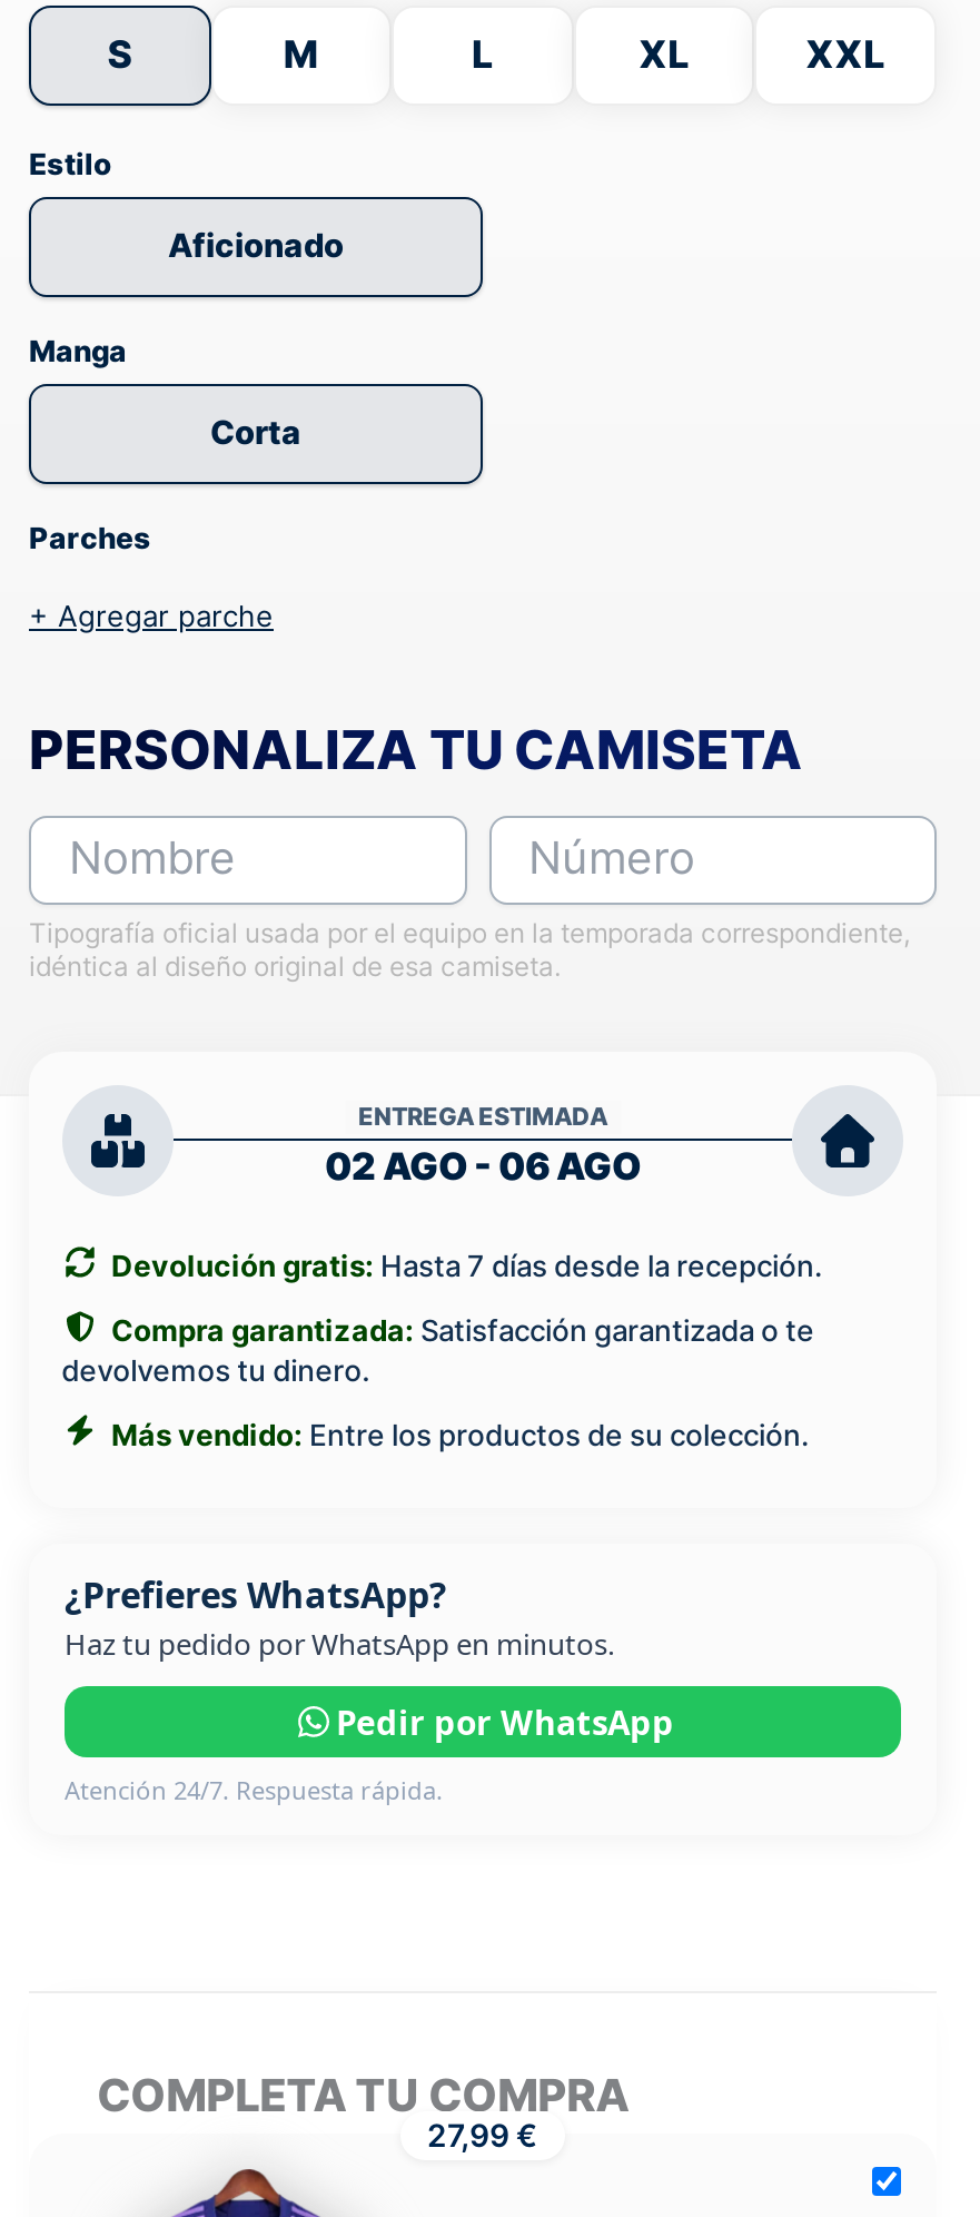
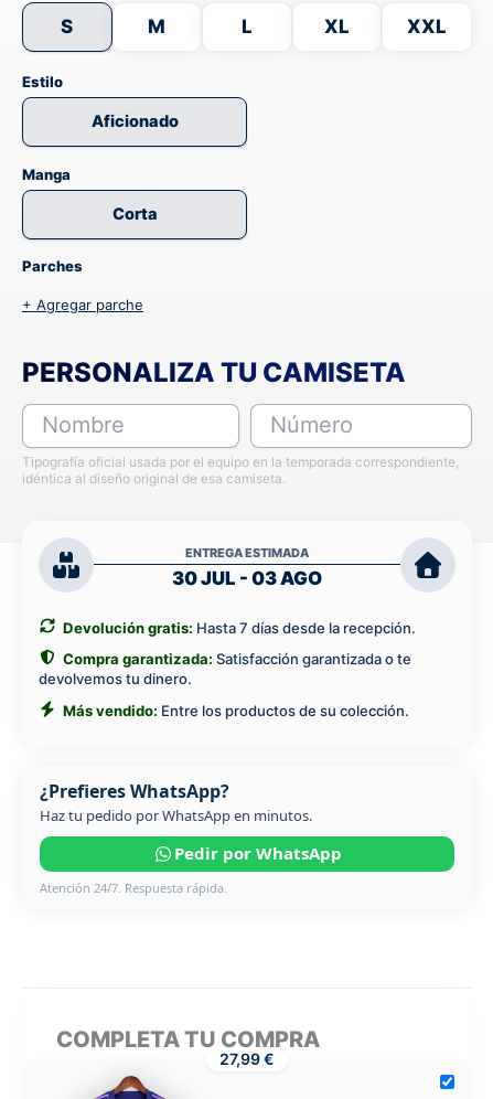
[325,1144,641,1188] 02 AGO - 06 AGO -> [172,567,322,589] 30 JUL - 03 AGO

